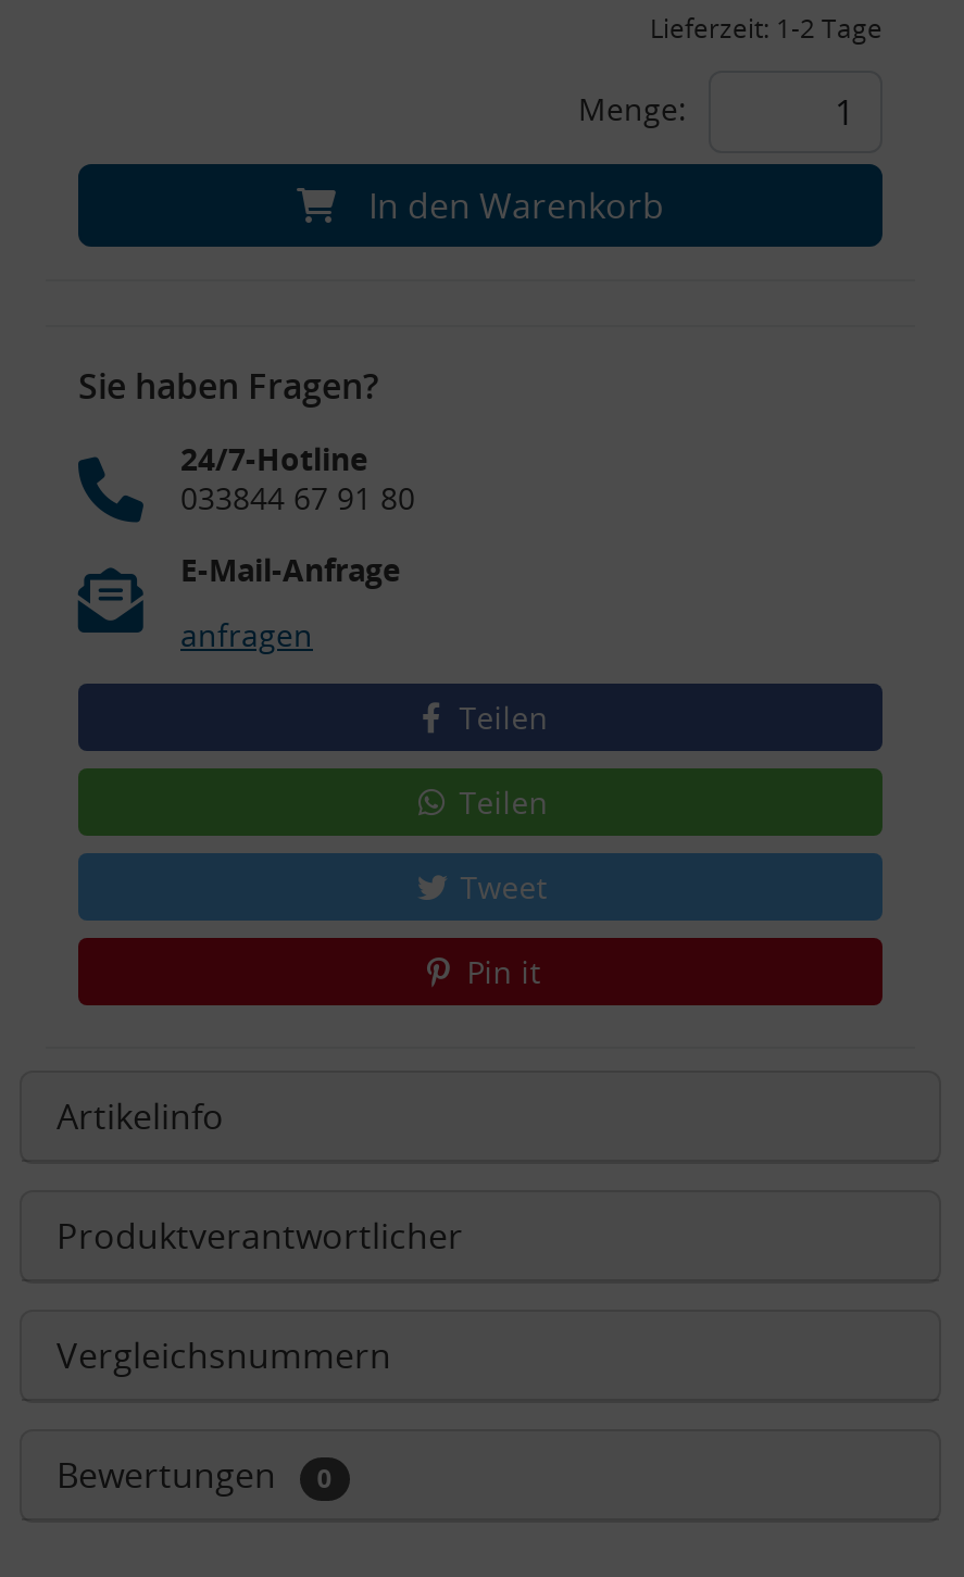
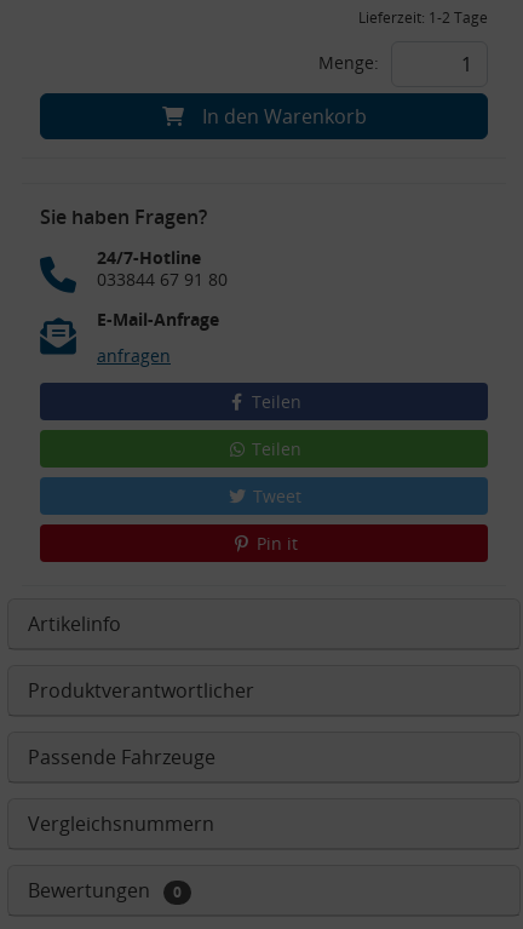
none -> [28,743,215,770] Passende Fahrzeuge

